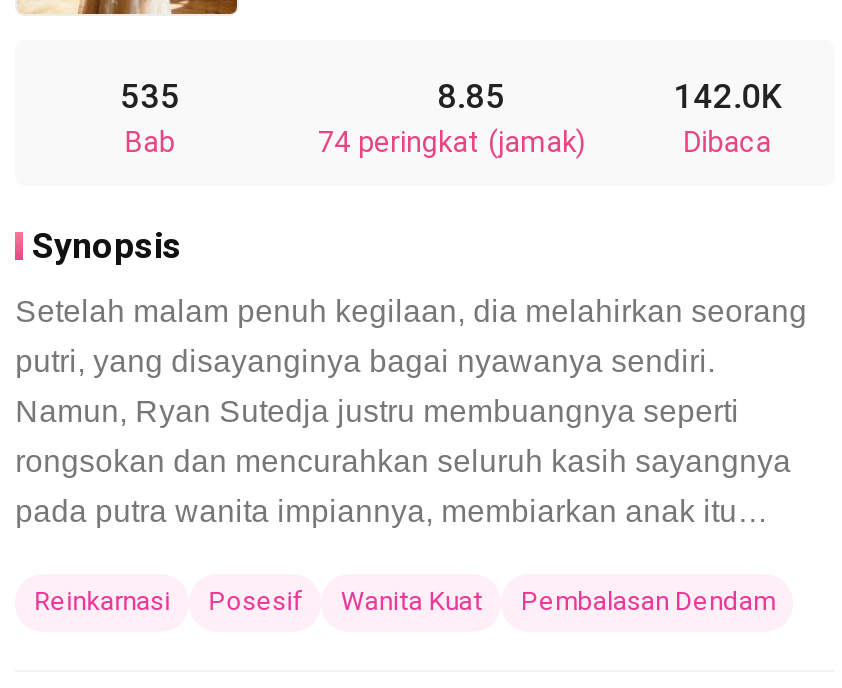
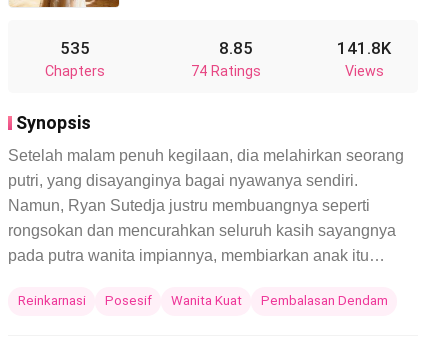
[673,76,781,157] 142.0K | Dibaca -> [337,38,391,79] 141.8K | Views
[125,125,175,157] Bab -> [45,63,105,79] Chapters
[318,125,586,157] 74 peringkat (jamak) -> [191,63,261,79] 74 Ratings

